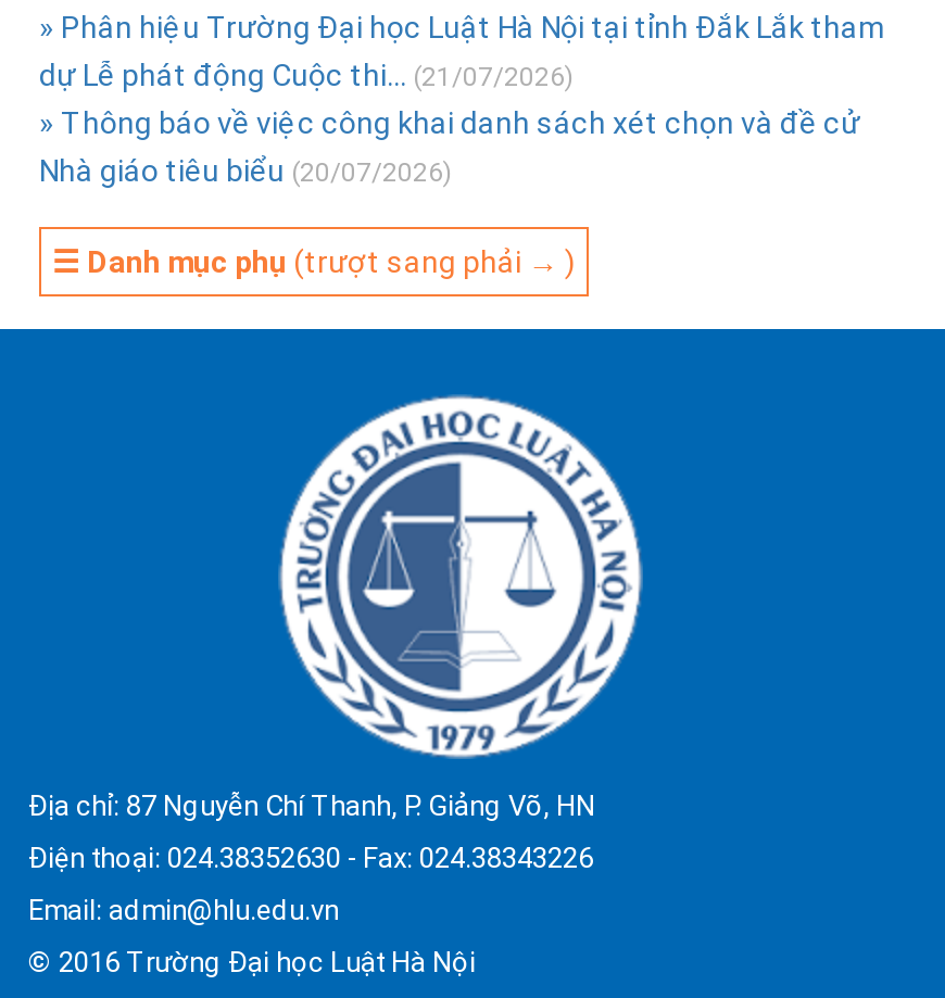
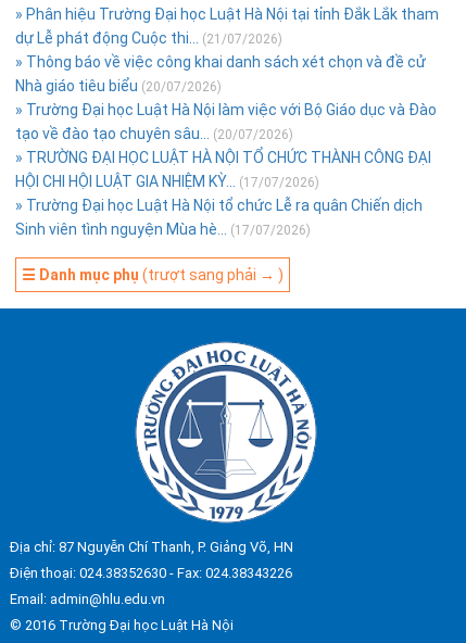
none -> [15,101,437,237] » Trường Đại học Luật Hà Nội làm việc với Bộ Giáo dục và Đào | tạo về đào tạo chuyên sâu... (20/07/2026) | » TRƯỜNG ĐẠI HỌC LUẬT HÀ NỘI TỔ CHỨC THÀNH CÔNG ĐẠI | HỘI CHI HỘI LUẬT GIA NHIỆM KỲ... (17/07/2026) | » Trường Đại học Luật Hà Nội tổ chức Lễ ra quân Chiến dịch | Sinh viên tình nguyện Mùa hè... (17/07/2026)

